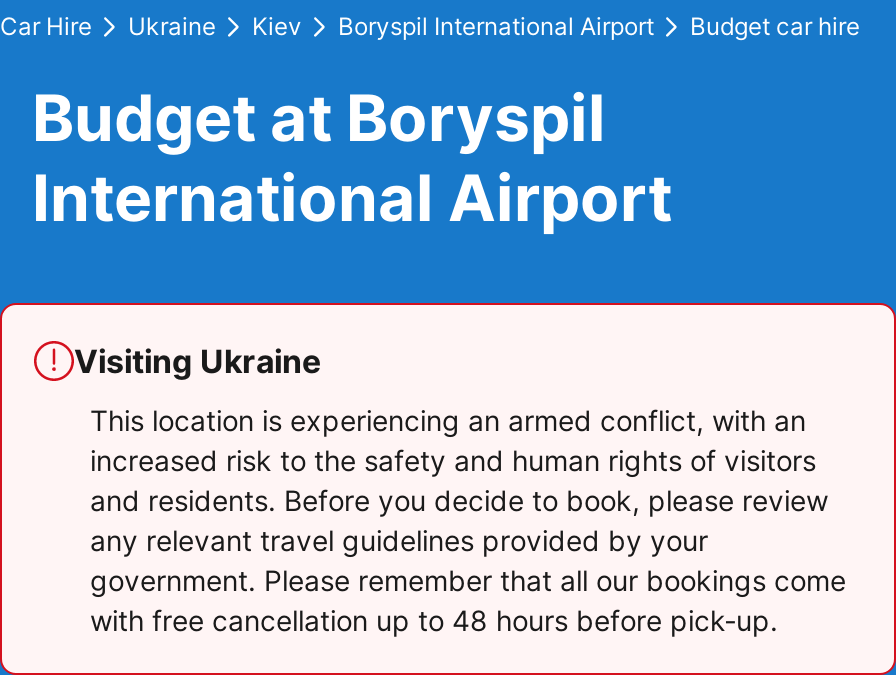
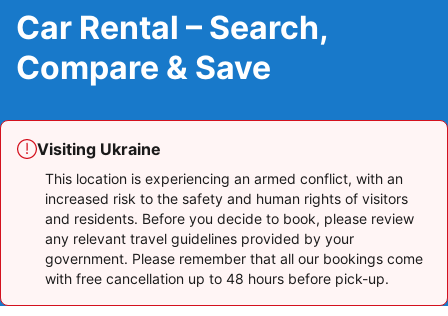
[0,11,860,237] Car Hire | Ukraine | Kiev | Boryspil International Airport | Budget car hire | Budget at Boryspil | International Airport -> [16,8,328,87] Car Rental – Search, | Compare & Save

